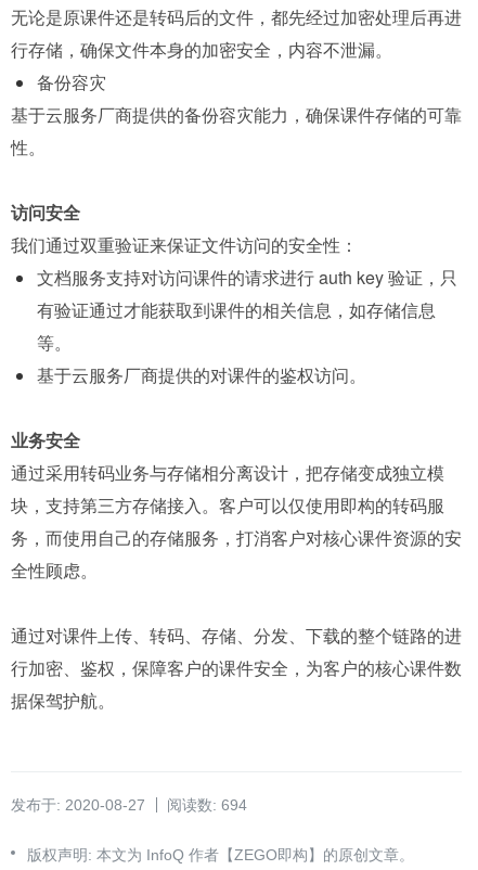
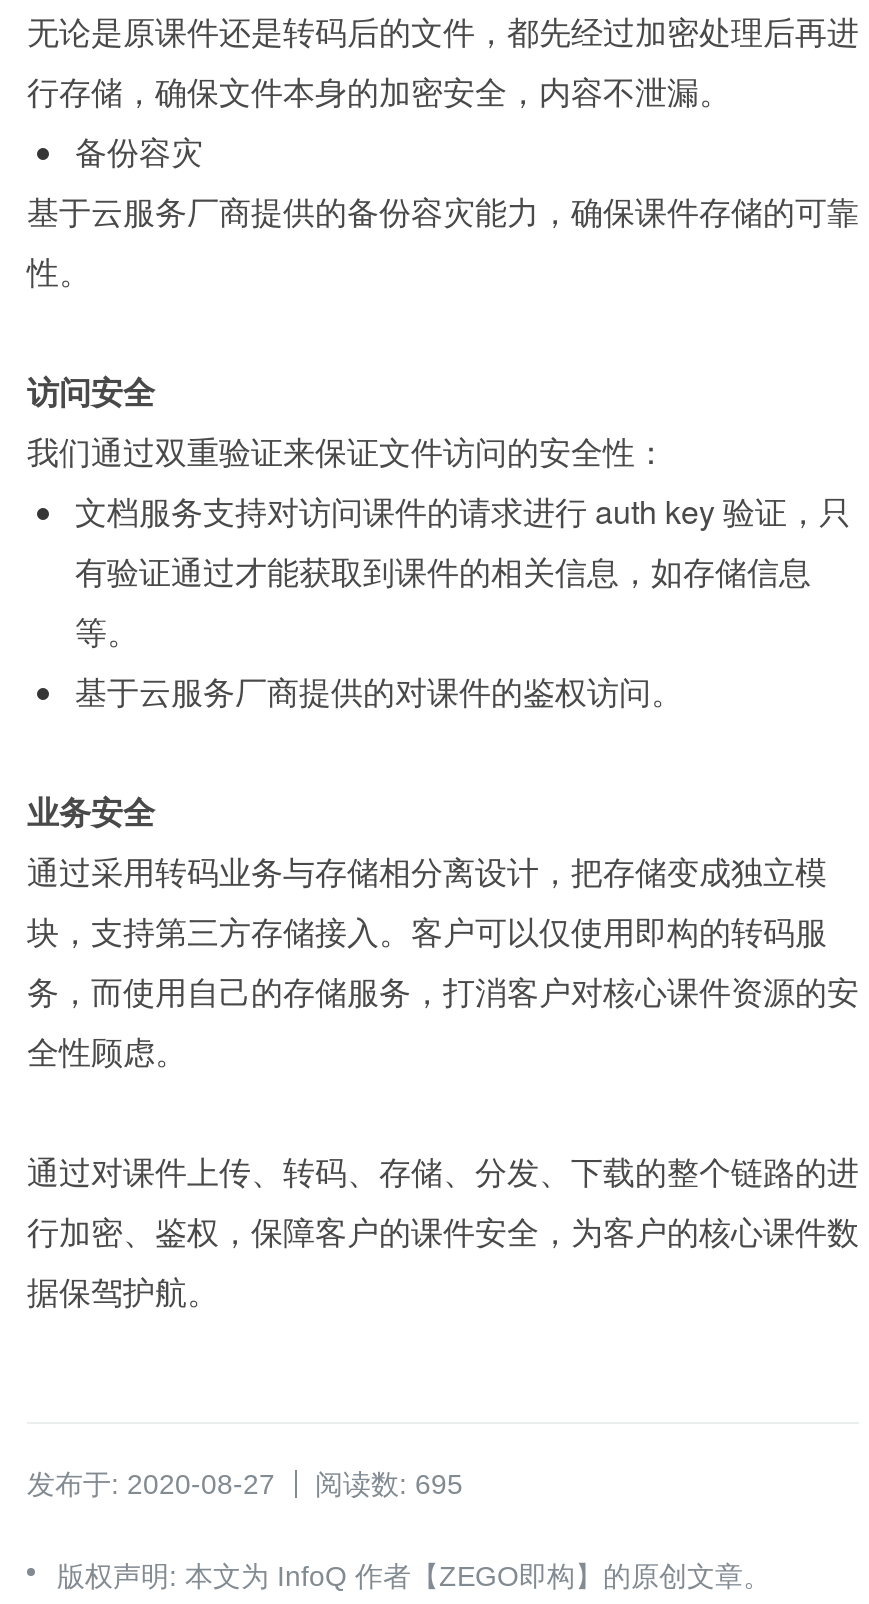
[11,797,247,814] 发布于: 2020-08-27 阅读数: 694 -> [27,1469,463,1501] 发布于: 2020-08-27 阅读数: 695

